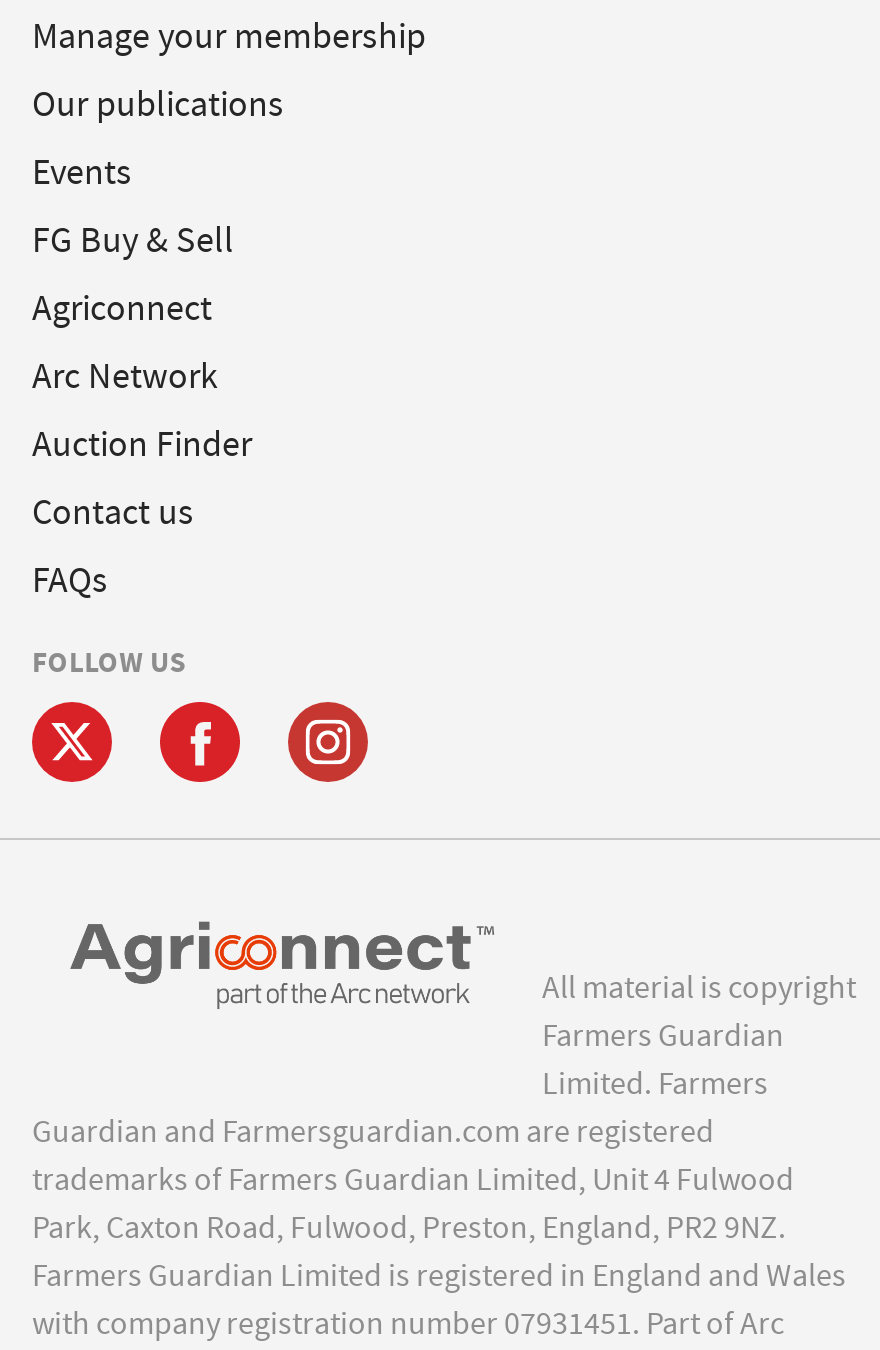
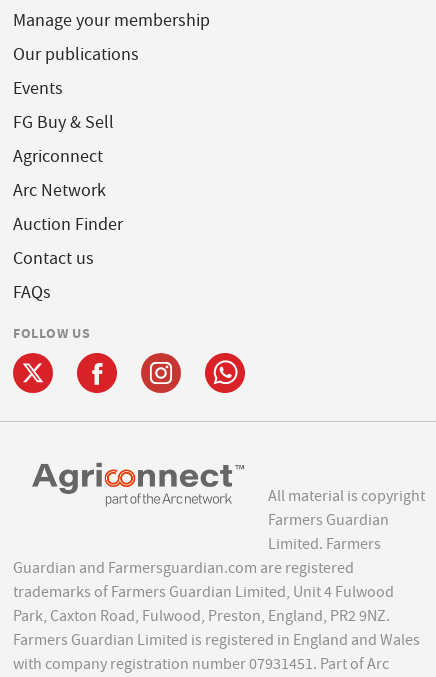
none -> [204,352,246,394] [image]

